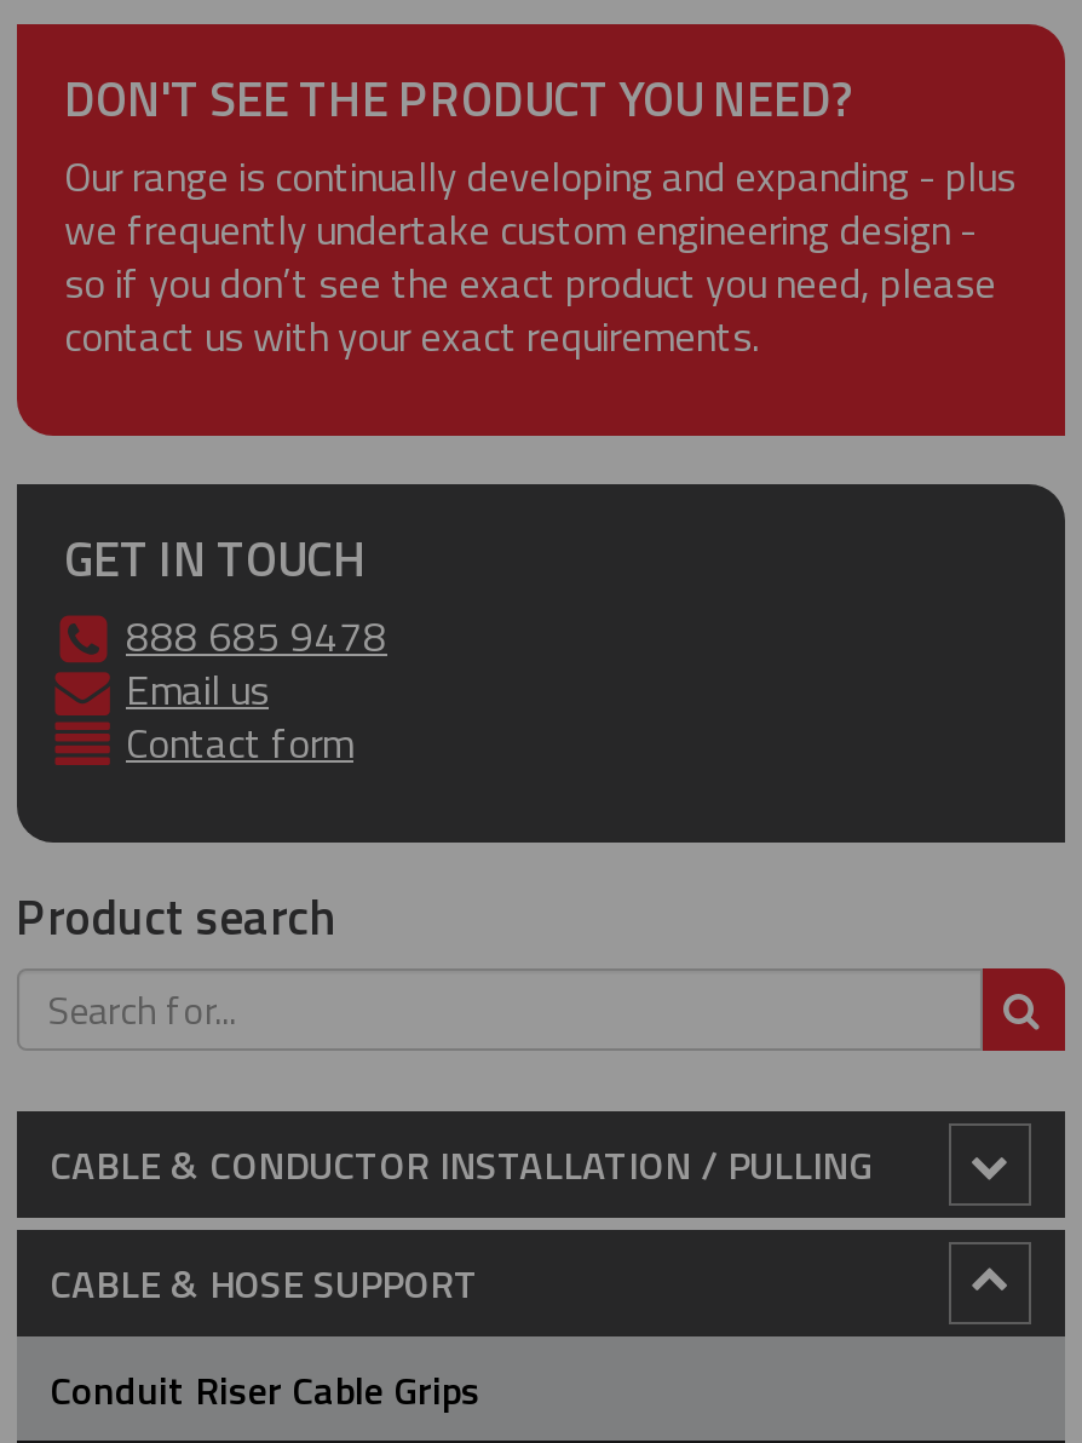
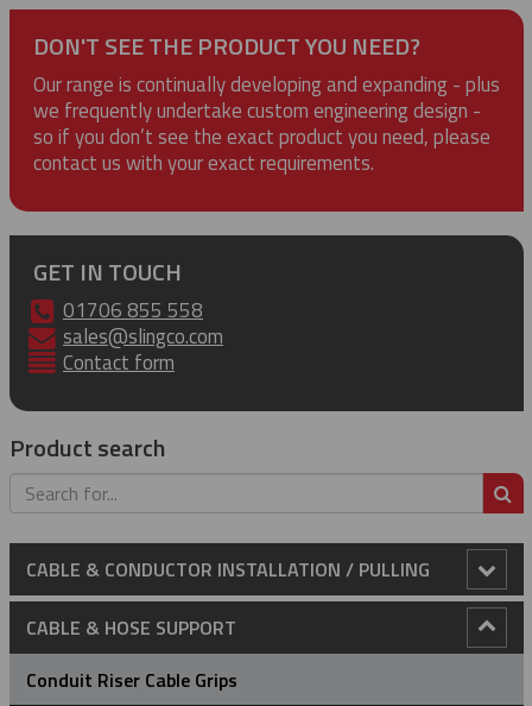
[126,606,387,723] 888 685 9478 | Email us -> [63,295,223,352] 01706 855 558 | sales@slingco.com

